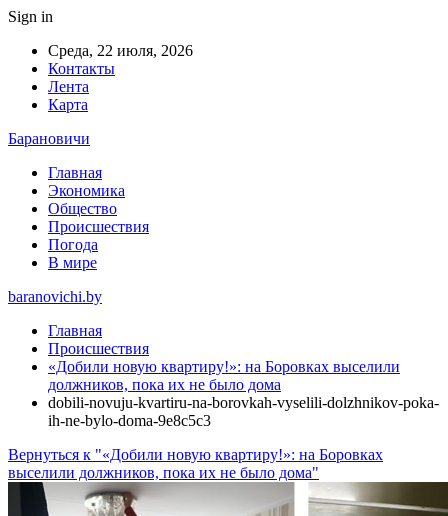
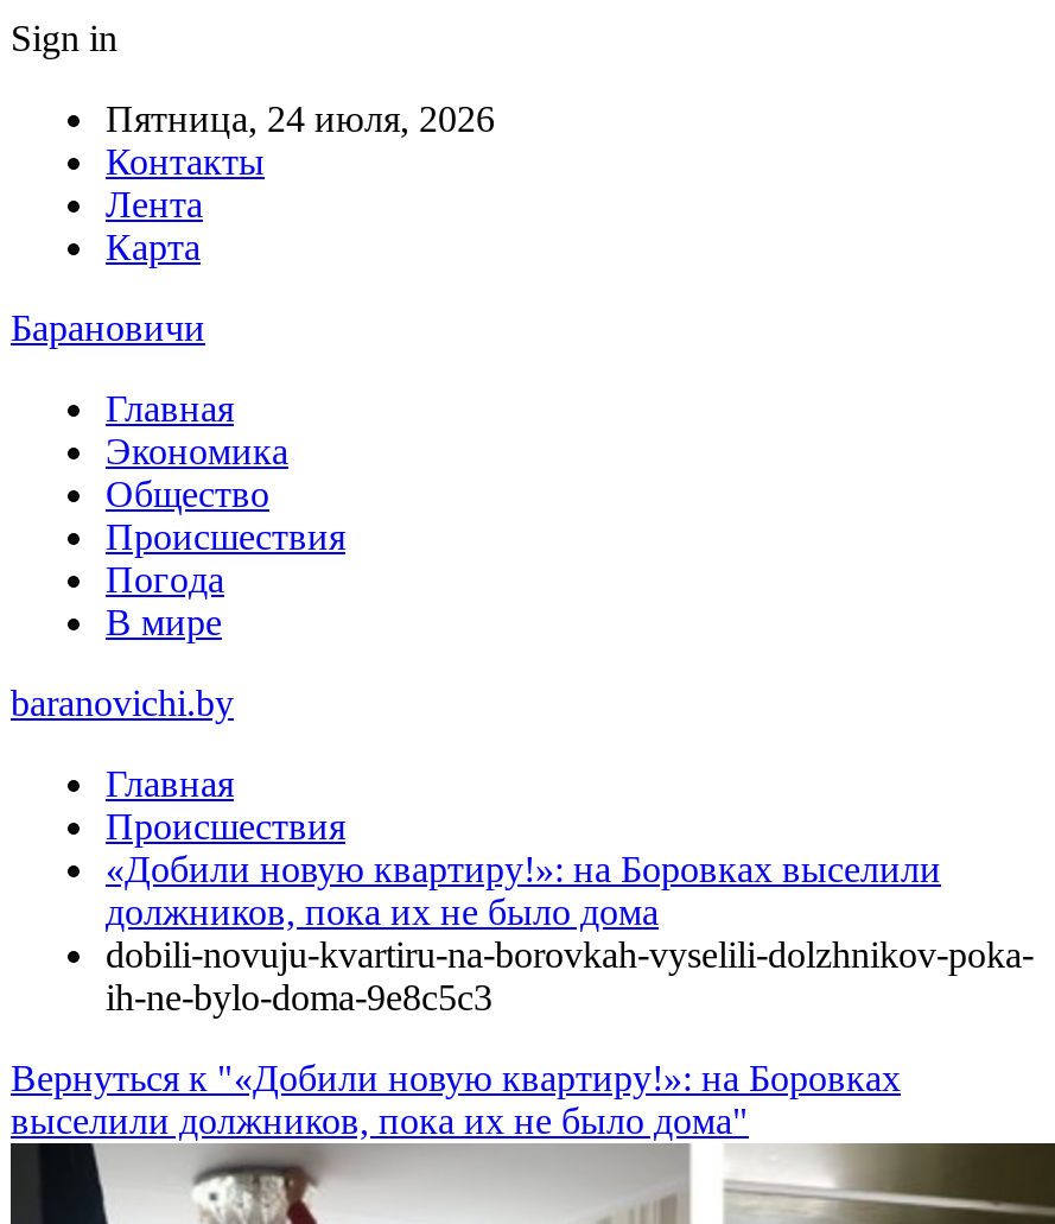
[48,42,193,59] Среда, 22 июля, 2026 -> [106,99,495,139] Пятница, 24 июля, 2026

